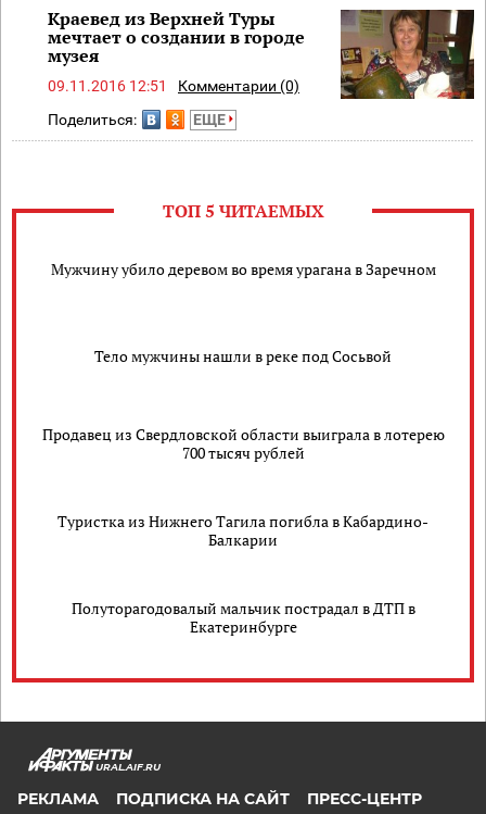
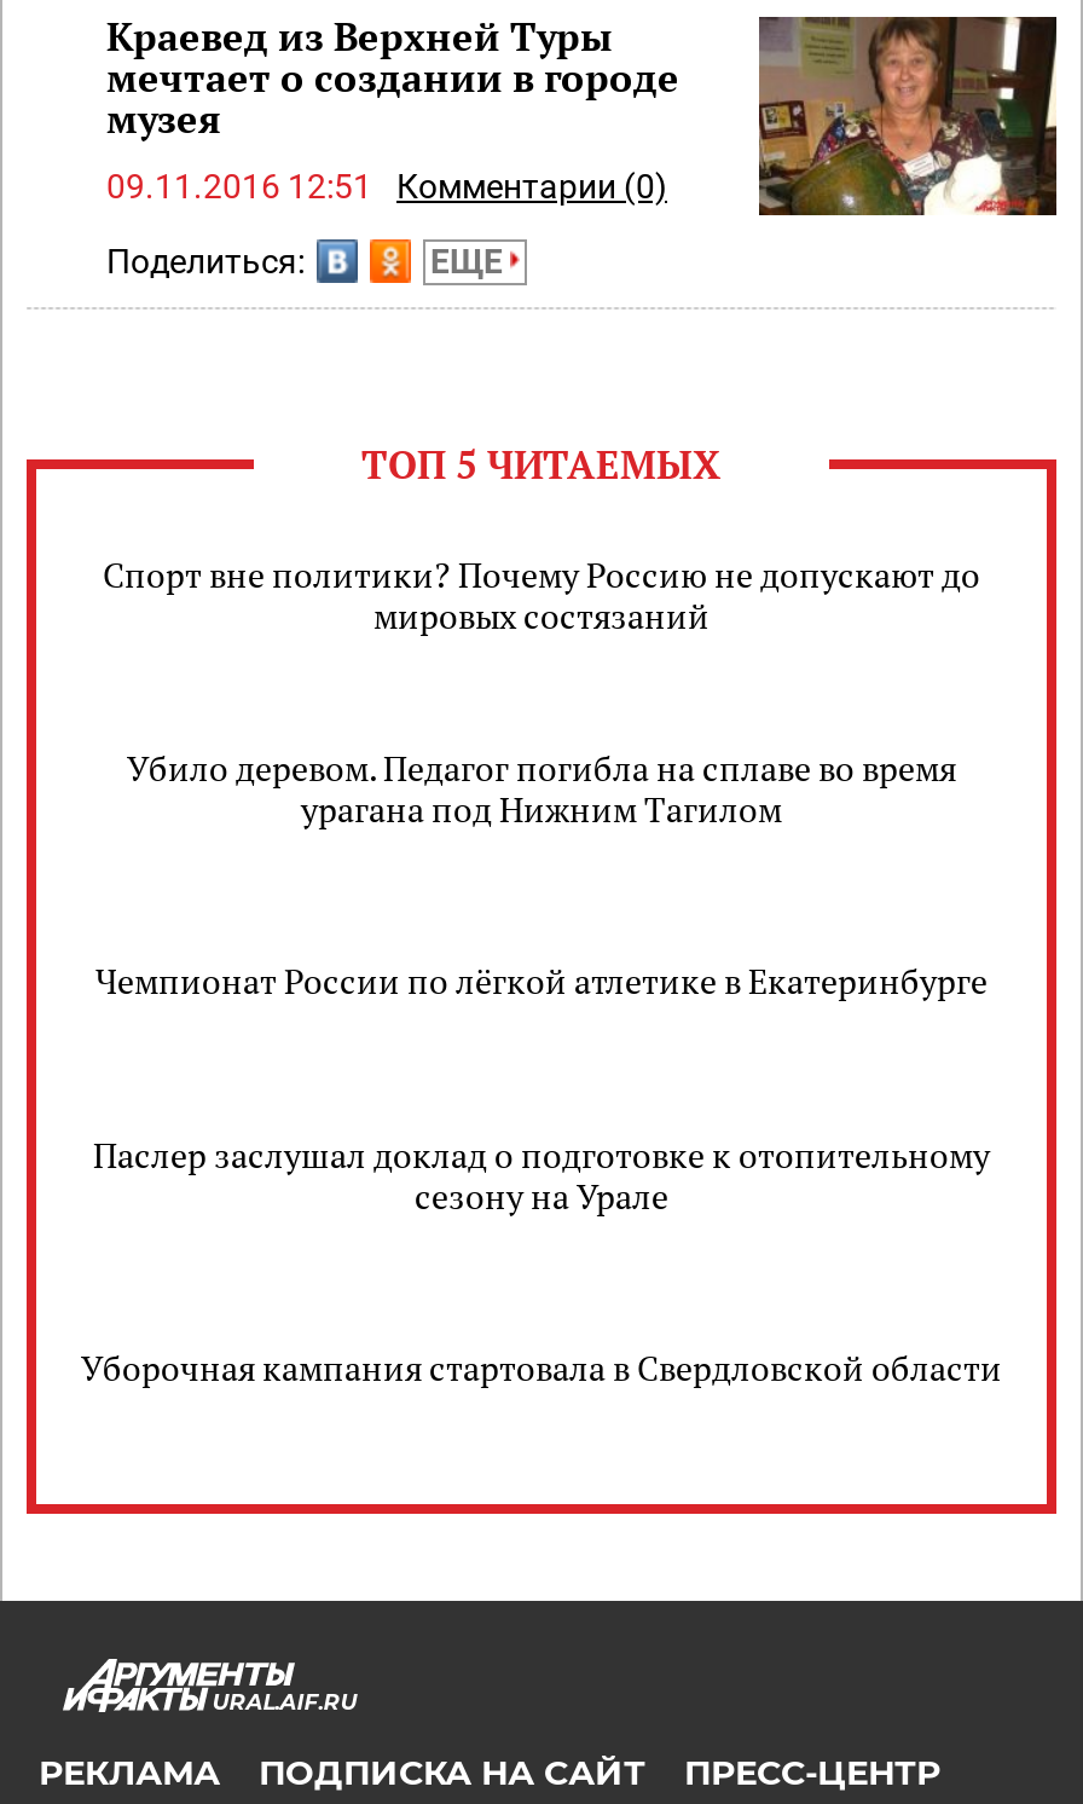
[50,259,436,280] Мужчину убило деревом во время урагана в Заречном -> [103,551,980,638] Спорт вне политики? Почему Россию не допускают до | мировых состязаний
[94,346,392,367] Тело мужчины нашли в реке под Сосьвой -> [127,744,956,831] Убило деревом. Педагог погибла на сплаве во время | урагана под Нижним Тагилом
[42,424,444,463] Продавец из Свердловской области выиграла в лотерею | 700 тысяч рублей -> [95,958,988,1004] Чемпионат России по лёгкой атлетике в Екатеринбурге
[57,511,429,550] Туристка из Нижнего Тагила погибла в Кабардино- | Балкарии -> [93,1131,990,1218] Паслер заслушал доклад о подготовке к отопительному | сезону на Урале
[71,598,415,637] Полуторагодовалый мальчик пострадал в ДТП в | Екатеринбурге -> [81,1345,1002,1391] Уборочная кампания стартовала в Свердловской области

